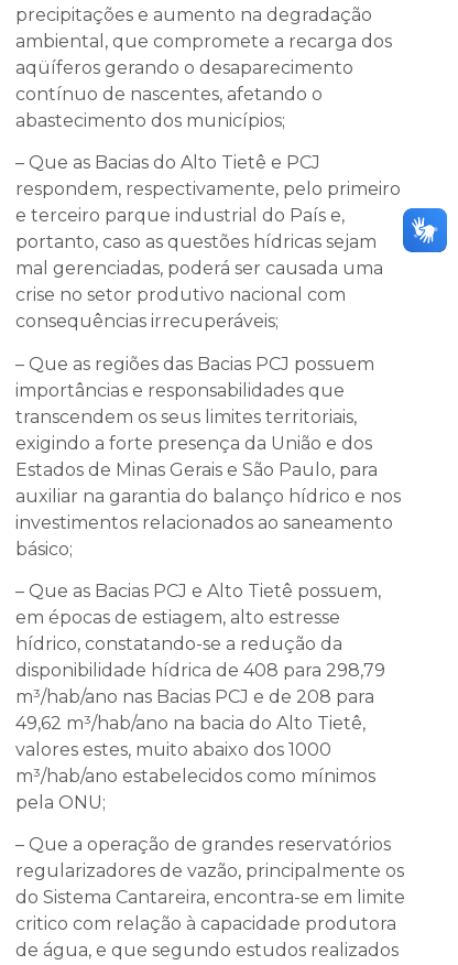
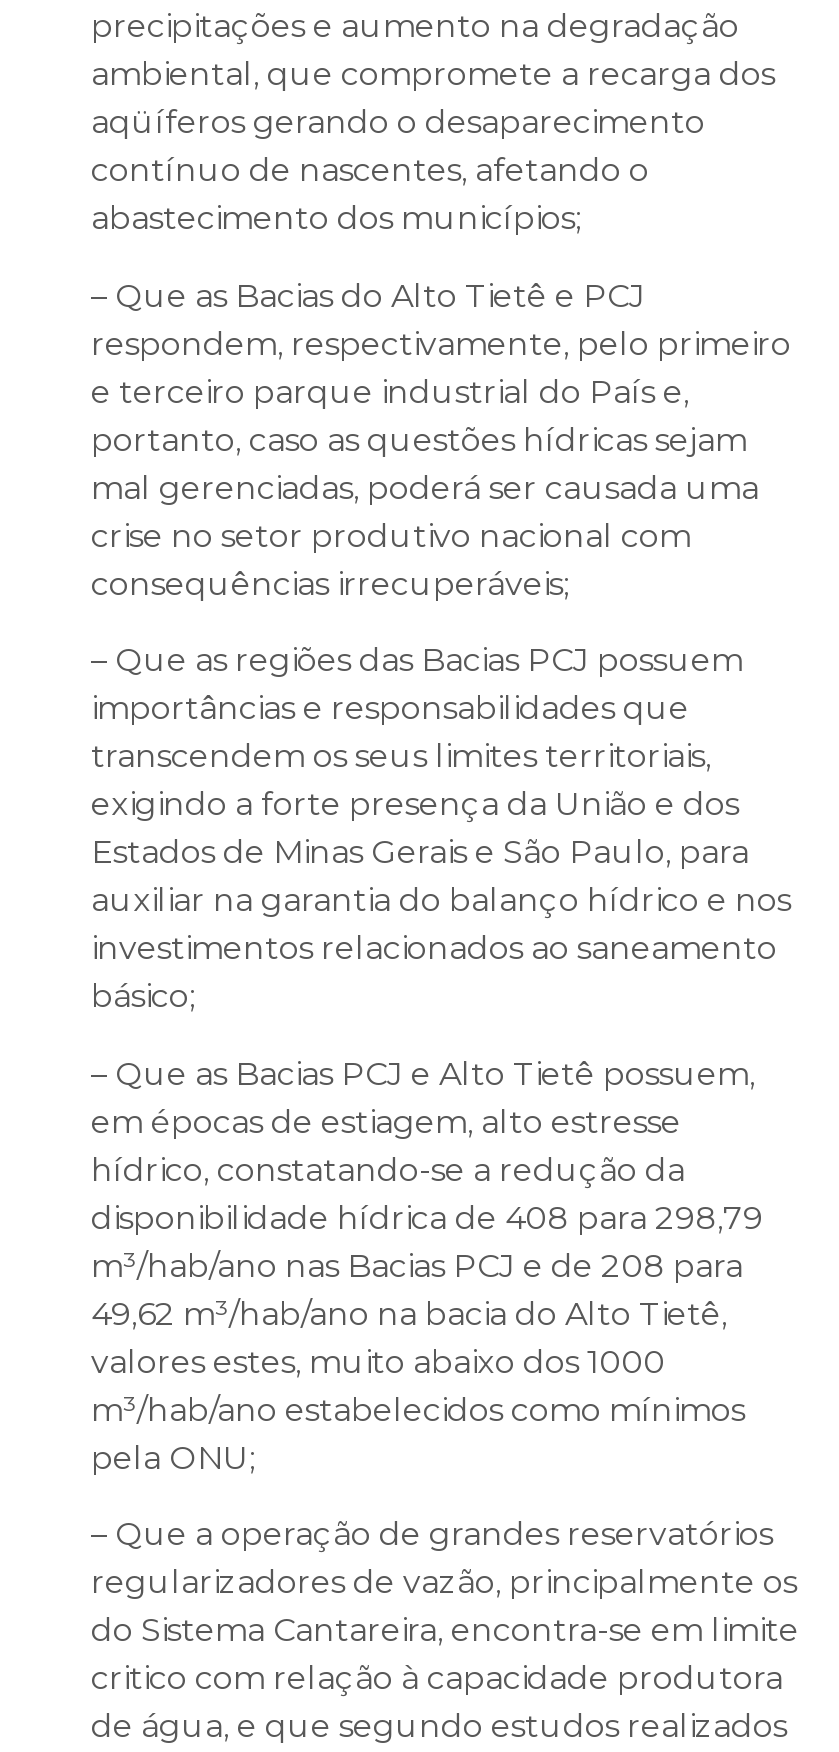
[401,206,449,254] [image] -> none

